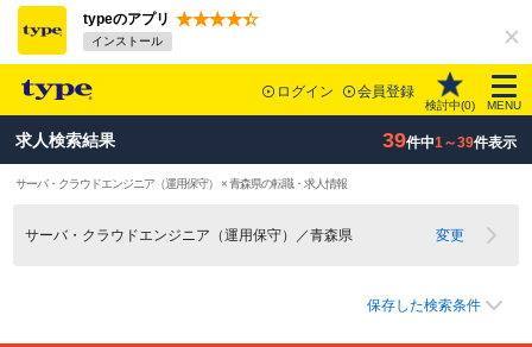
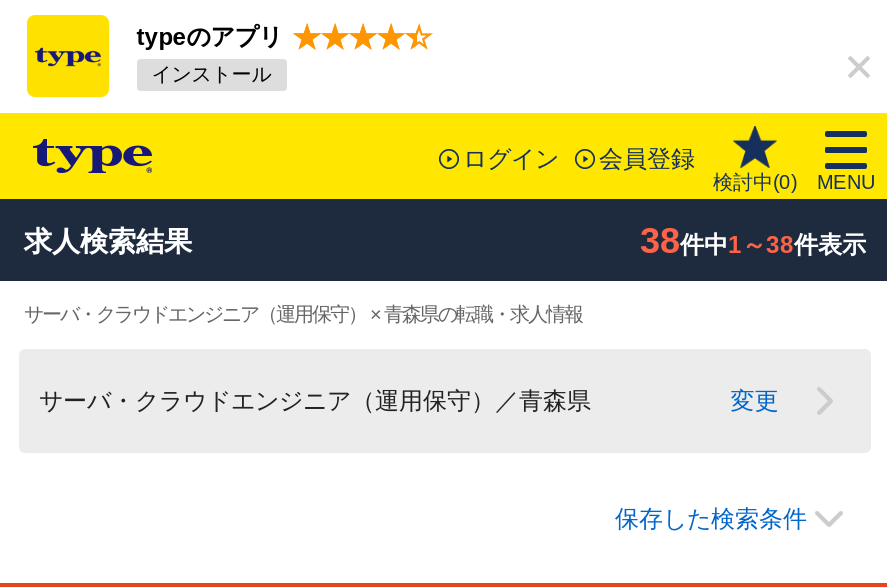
[382,128,516,152] 39件中1～39件表示 -> [640,221,866,261] 38件中1～38件表示

